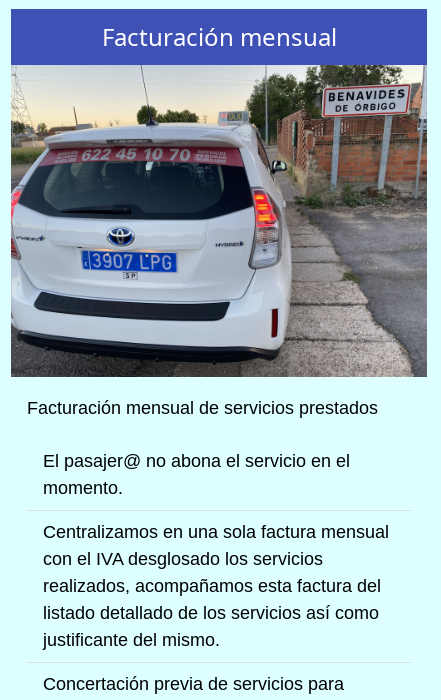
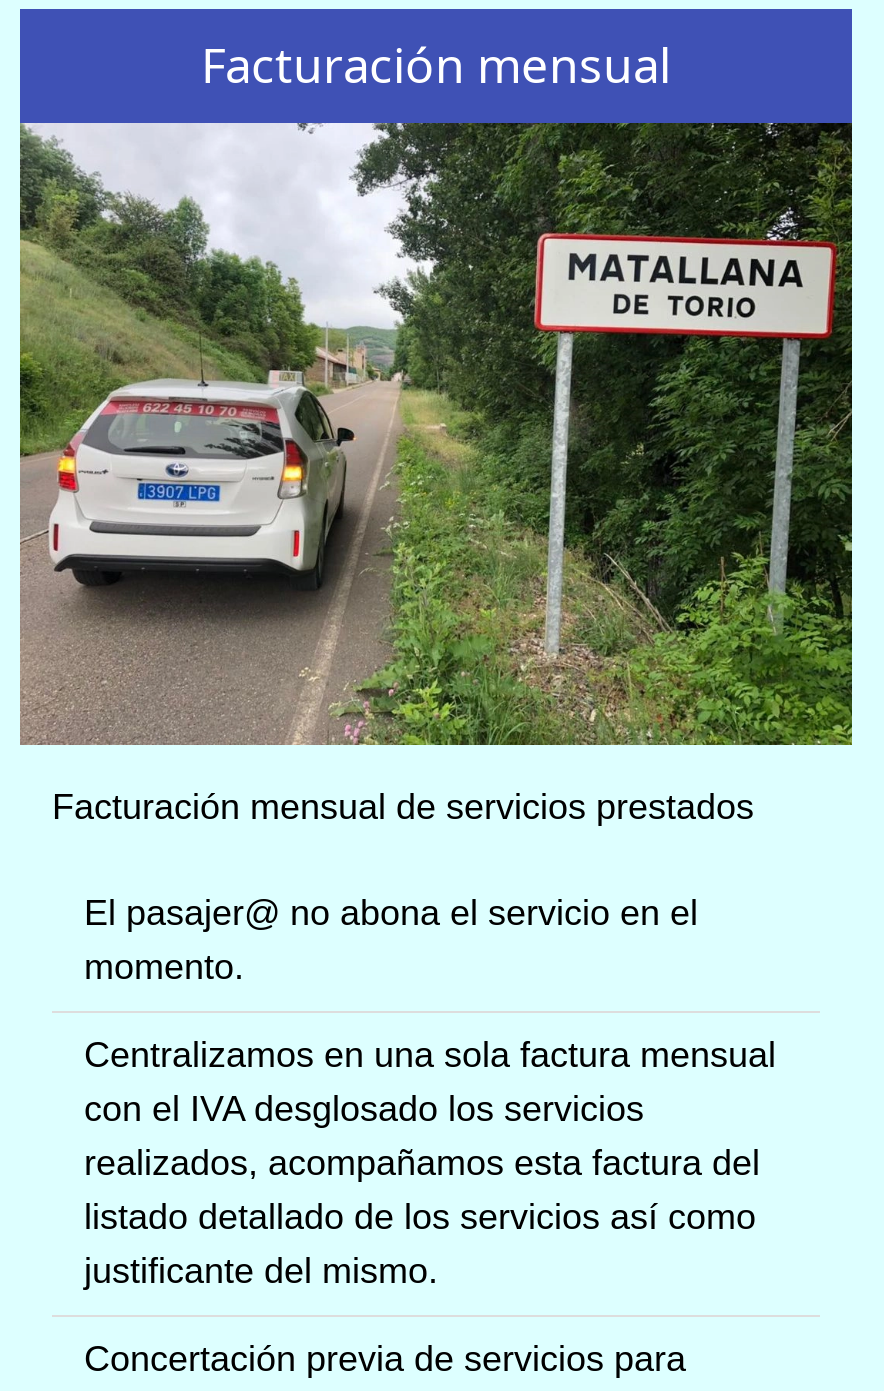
[10,64,428,378] [image] -> [18,120,854,748] [image]

